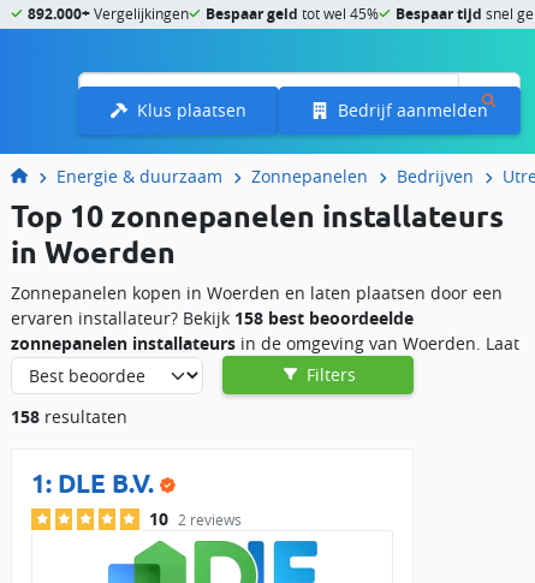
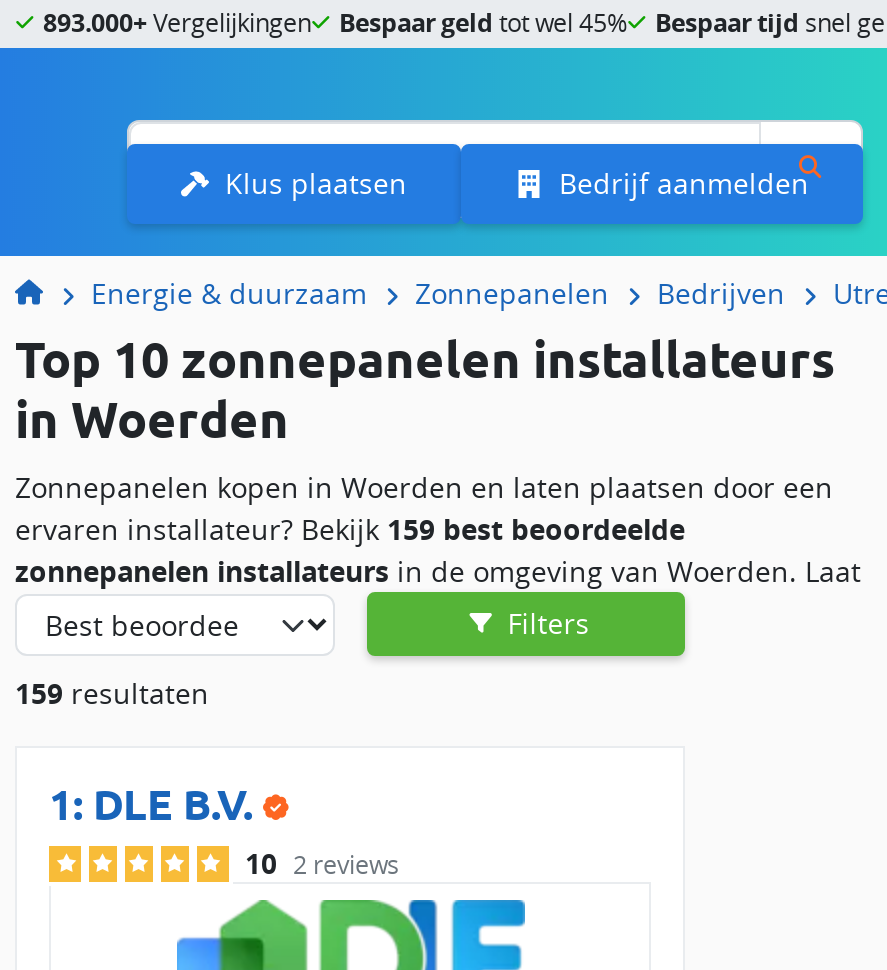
[28,4,189,24] 892.000+ Vergelijkingen -> [43,6,311,40] 893.000+ Vergelijkingen
[11,307,414,329] ervaren installateur? Bekijk 158 best beoordeelde -> [15,510,685,548] ervaren installateur? Bekijk 159 best beoordeelde
[11,405,127,428] 158 resultaten -> [15,674,209,712] 159 resultaten

